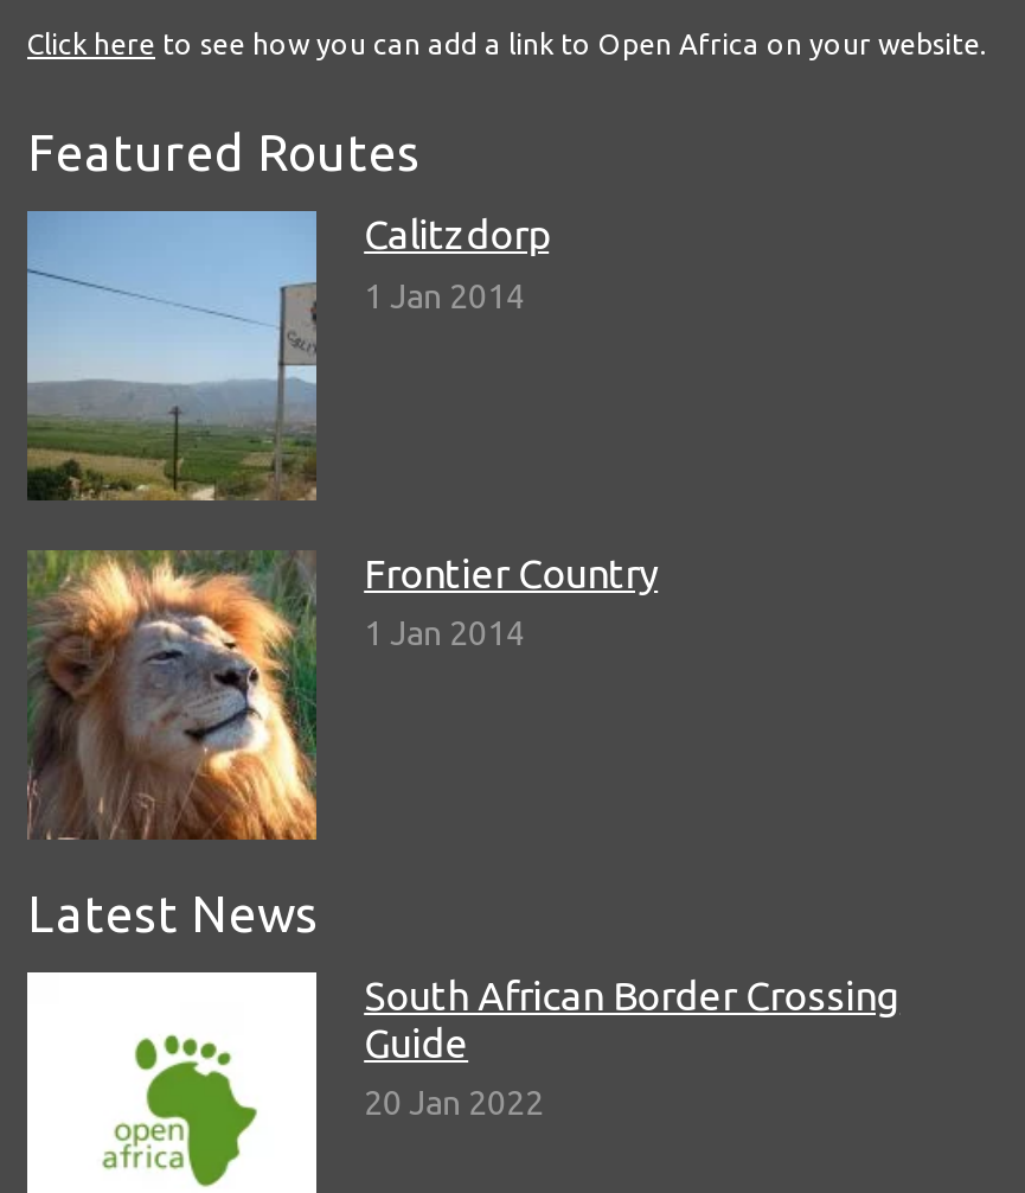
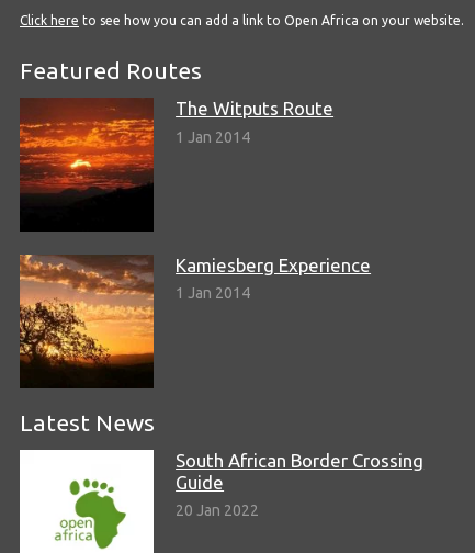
[25,209,549,503] [image] | Calitzdorp -> [19,98,334,232] [image] | The Witputs Route
[27,550,658,842] [image] | Frontier Country -> [19,255,371,388] [image] | Kamiesberg Experience

